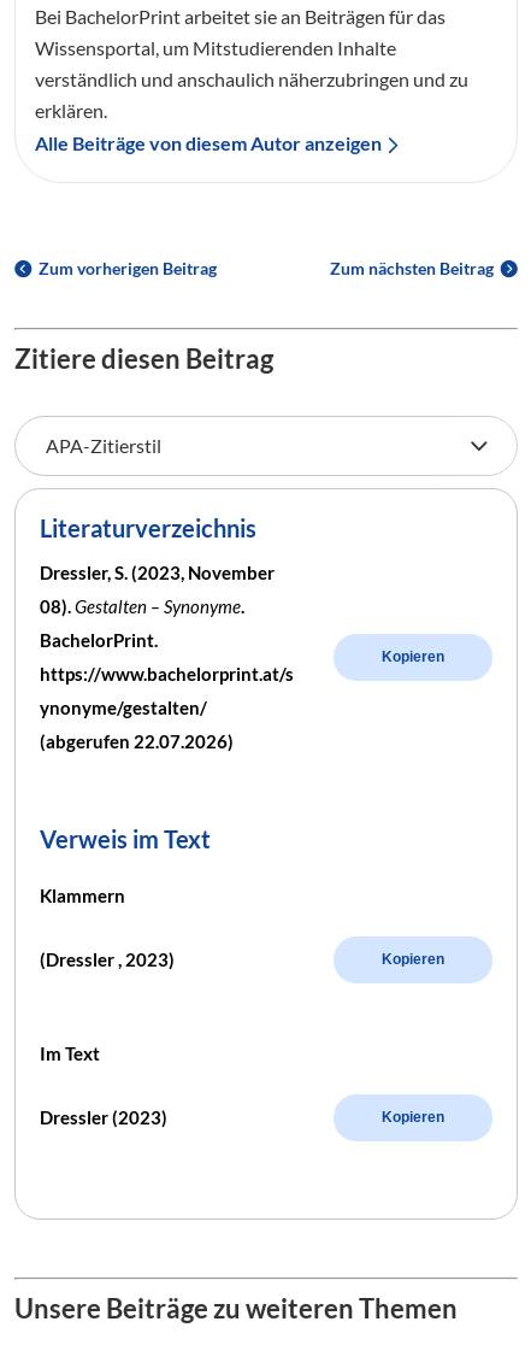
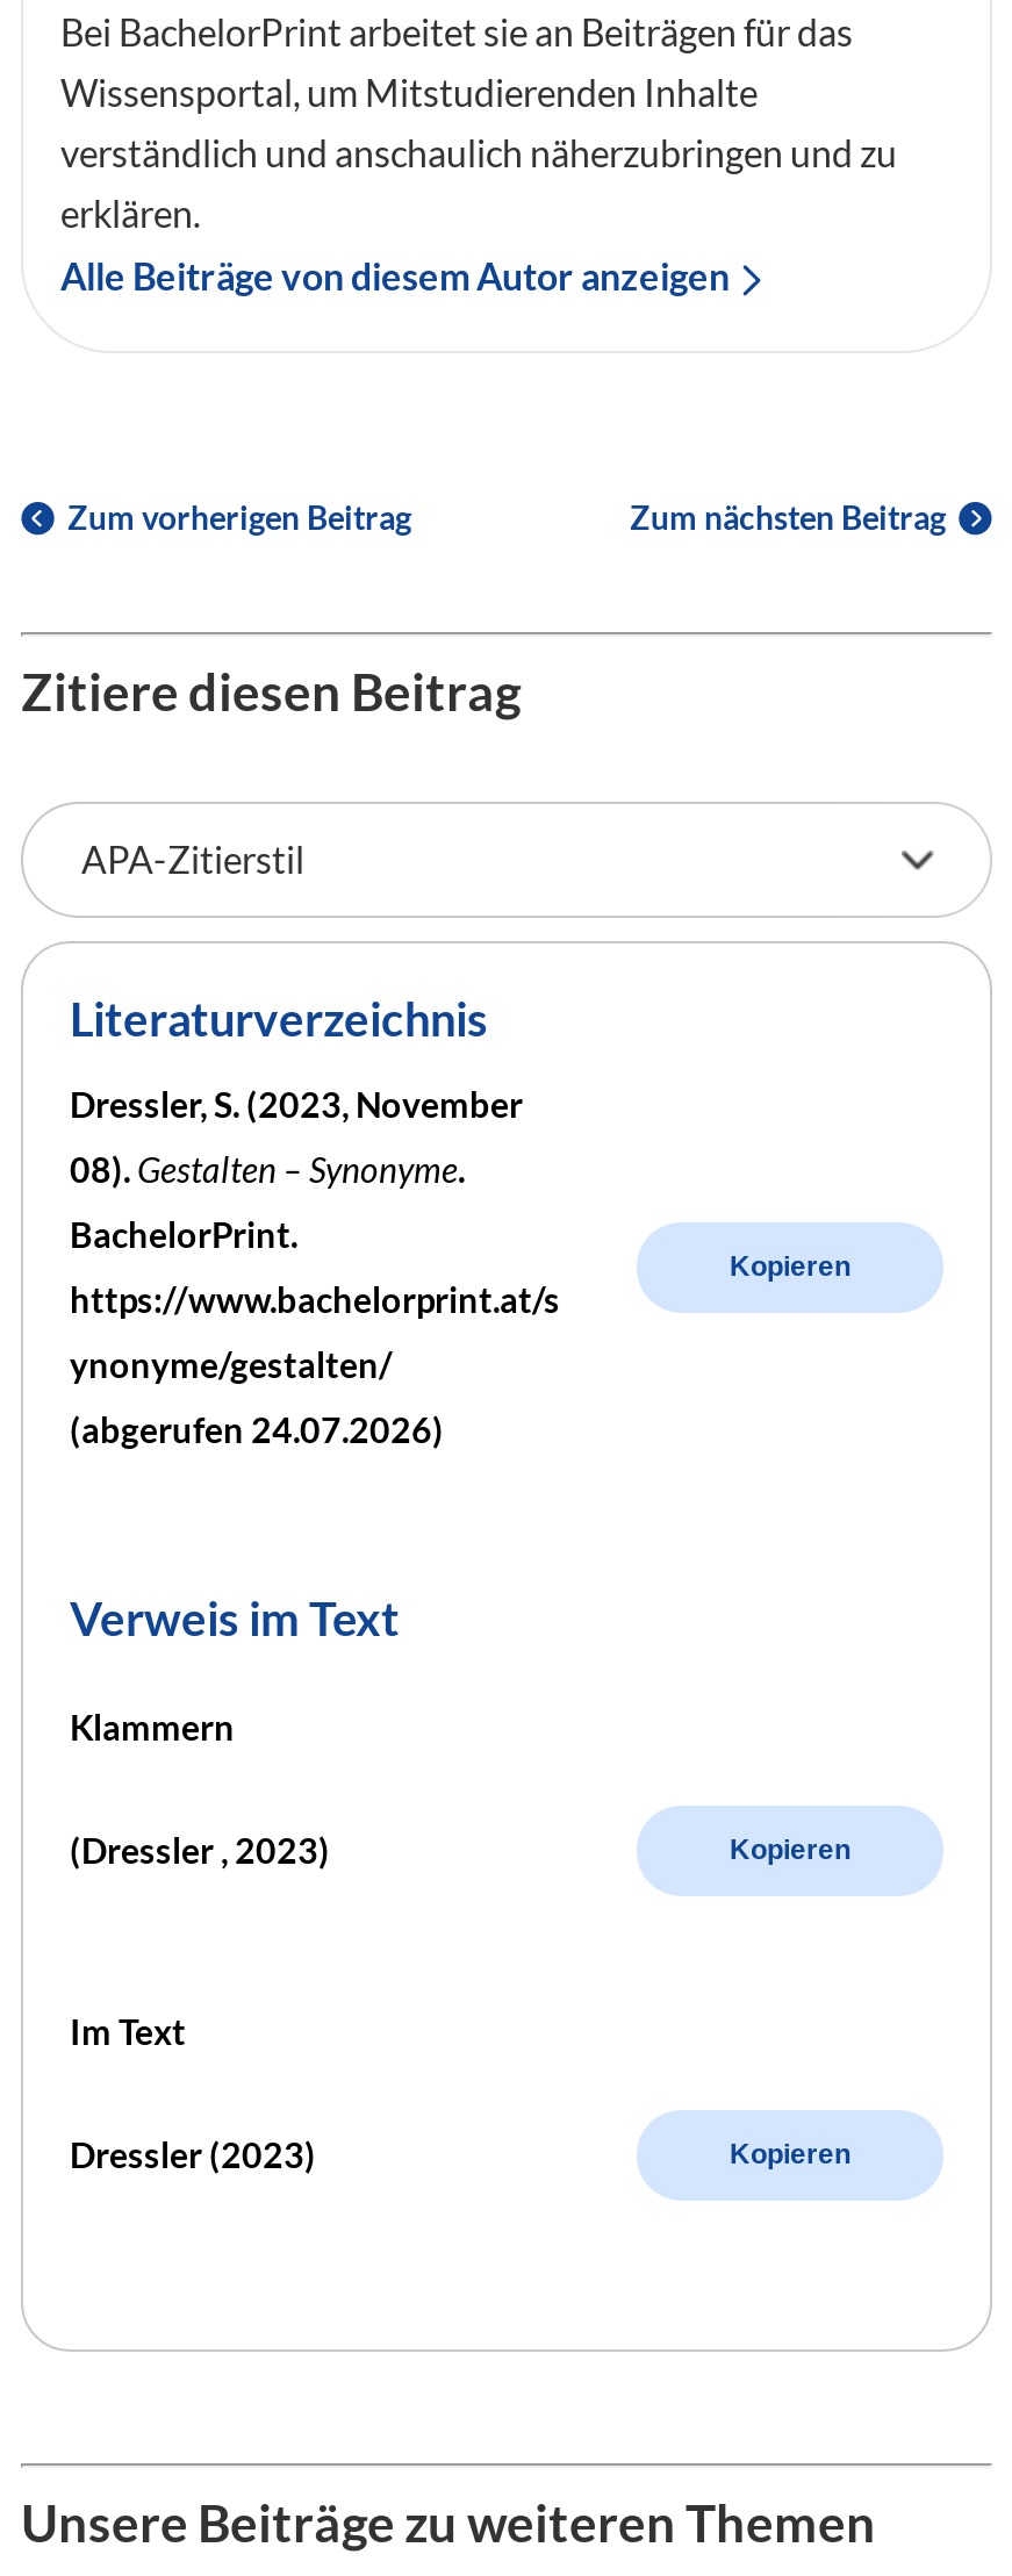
[40,730,234,752] (abgerufen 22.07.2026) -> [70,1408,444,1450] (abgerufen 24.07.2026)

